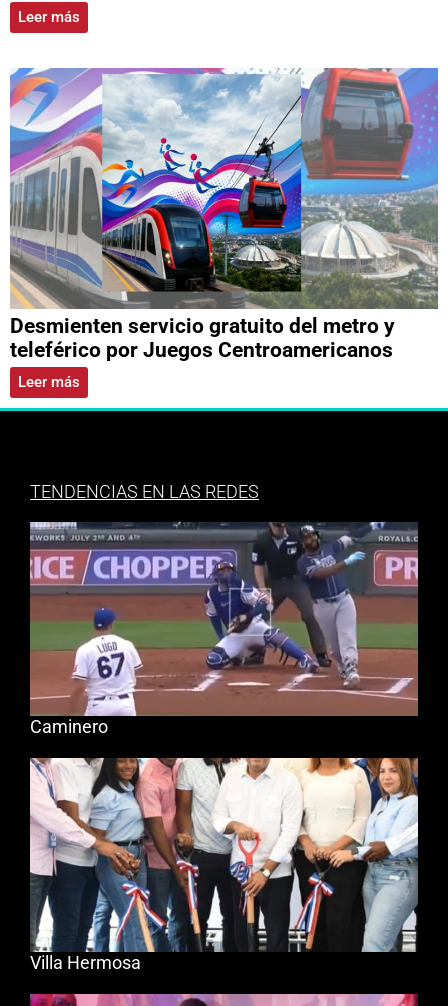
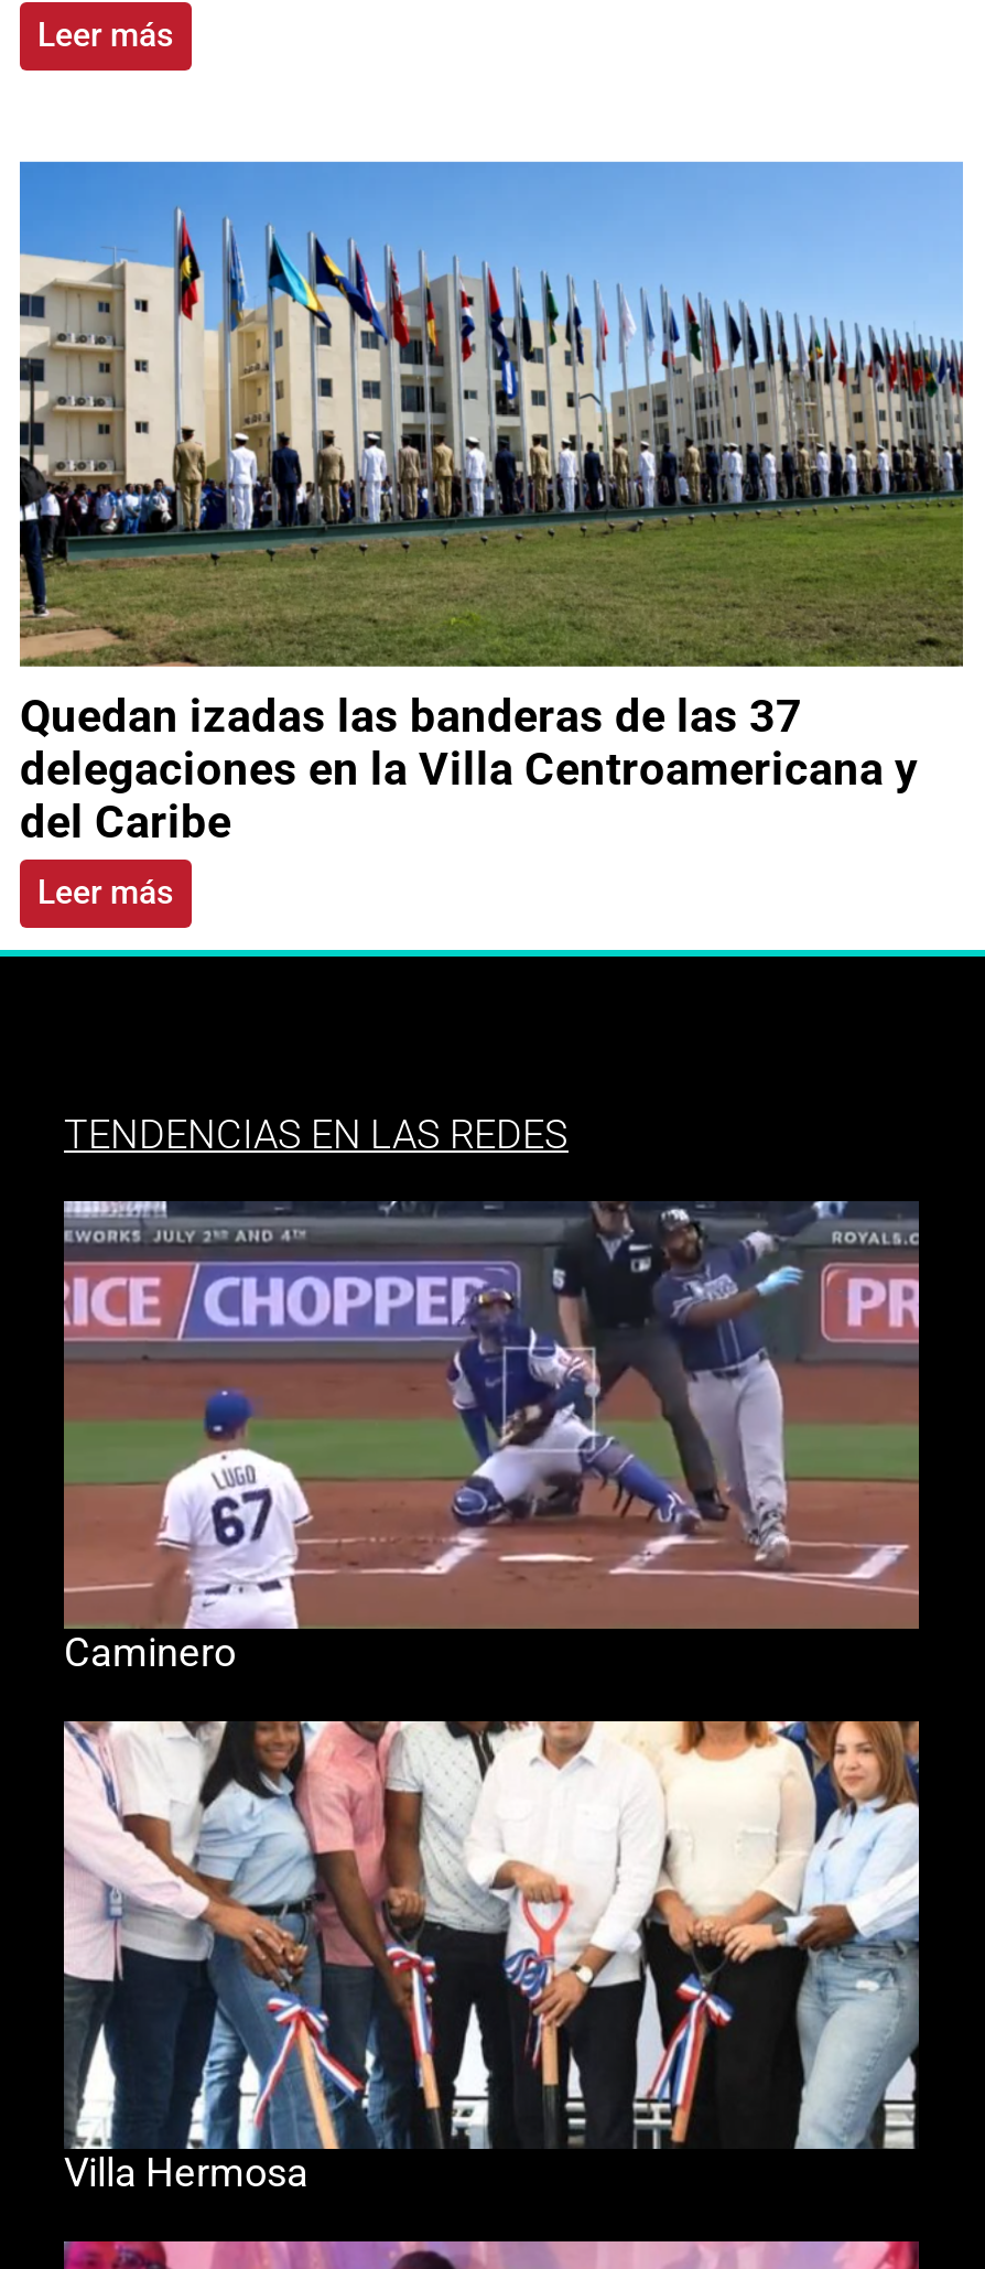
[9,67,439,362] [image] | Desmienten servicio gratuito del metro y | teleférico por Juegos Centroamericanos -> [18,160,965,849] [image] | Quedan izadas las banderas de las 37 | delegaciones en la Villa Centroamericana y | del Caribe

